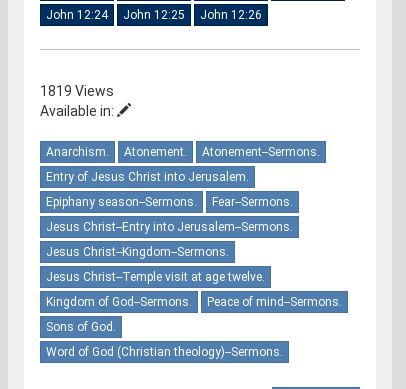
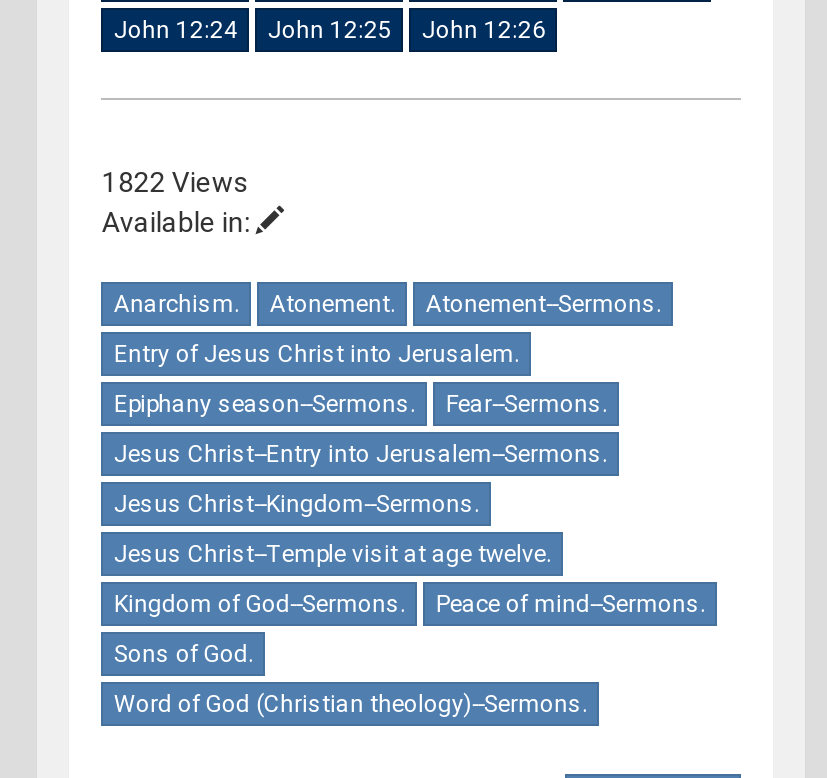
[40,83,114,99] 1819 Views -> [102,166,250,198] 1822 Views

